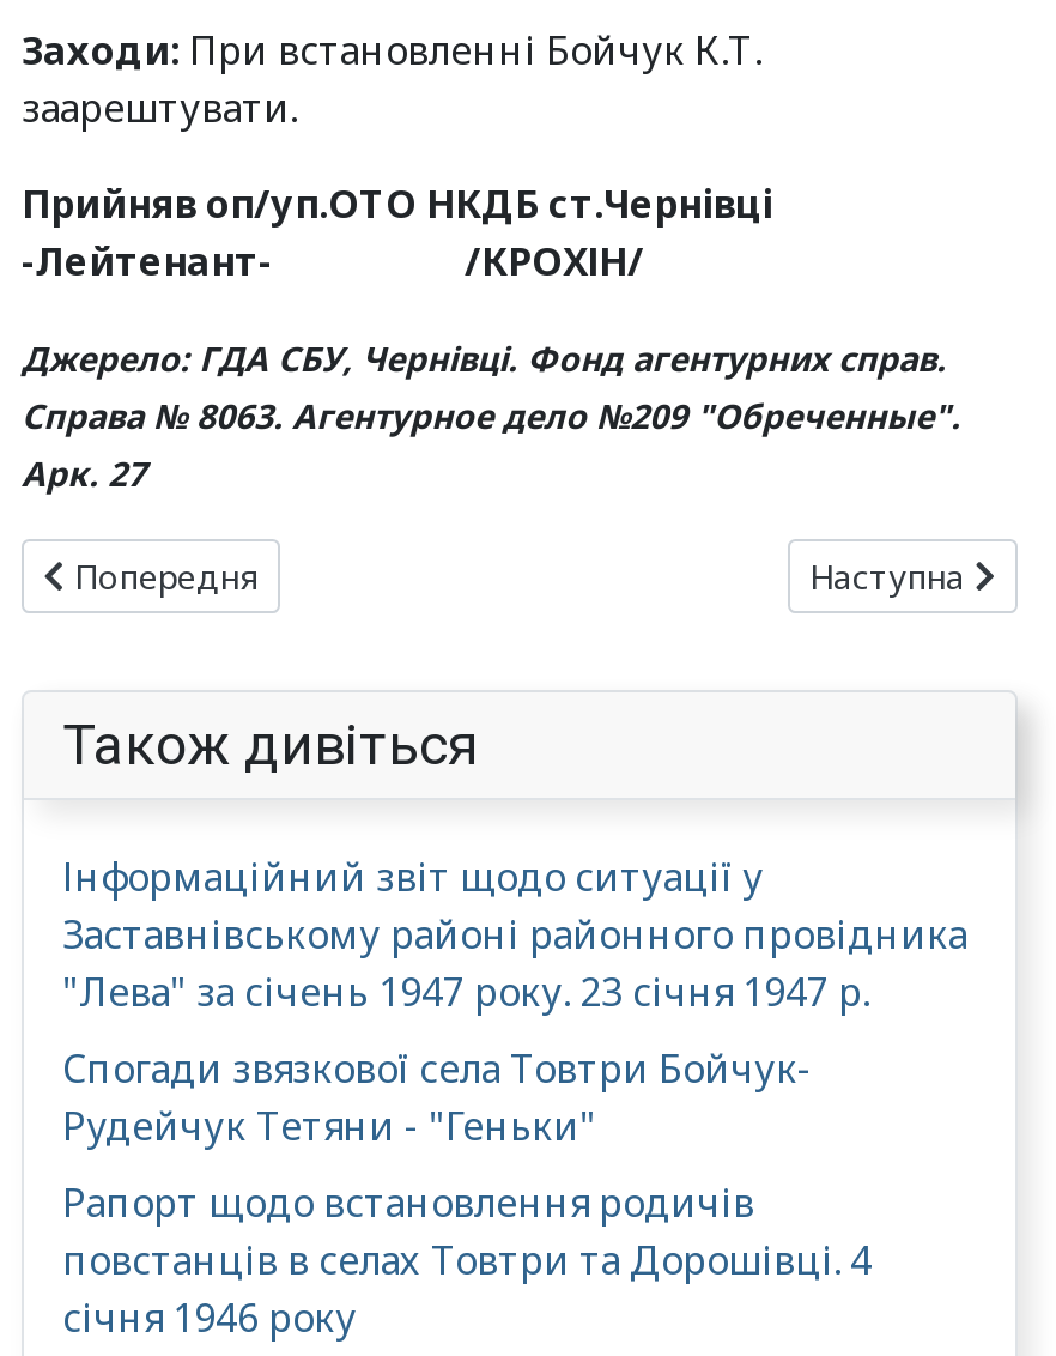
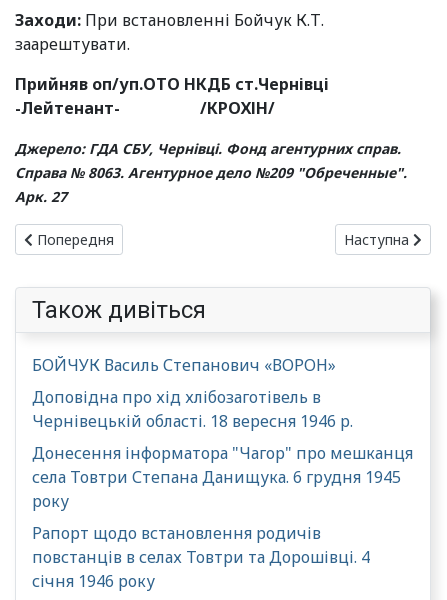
[62,850,967,1152] Інформаційний звіт щодо ситуації у | Заставнівському районі районного провідника | "Лева" за січень 1947 року. 23 січня 1947 р. | Спогади звязкової села Товтри Бойчук- | Рудейчук Тетяни - "Геньки" -> [32,354,413,512] БОЙЧУК Василь Степанович «ВОРОН» | Доповідна про хід хлібозаготівель в | Чернівецькій області. 18 вересня 1946 р. | Донесення інформатора "Чагор" про мешканця | села Товтри Степана Данищука. 6 грудня 1945 | року

